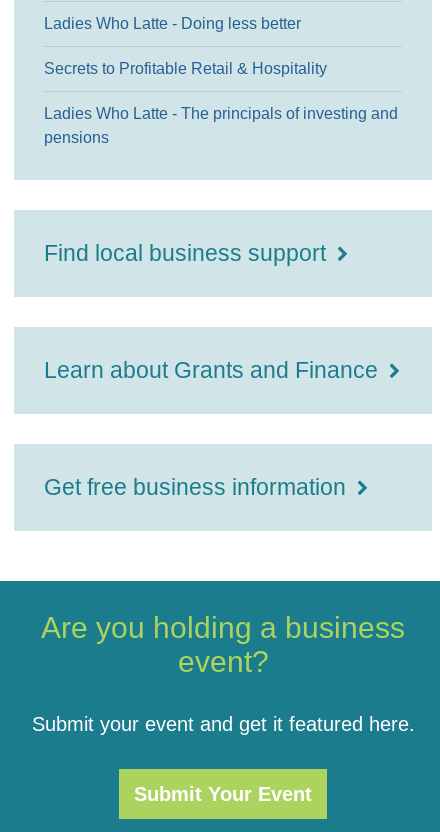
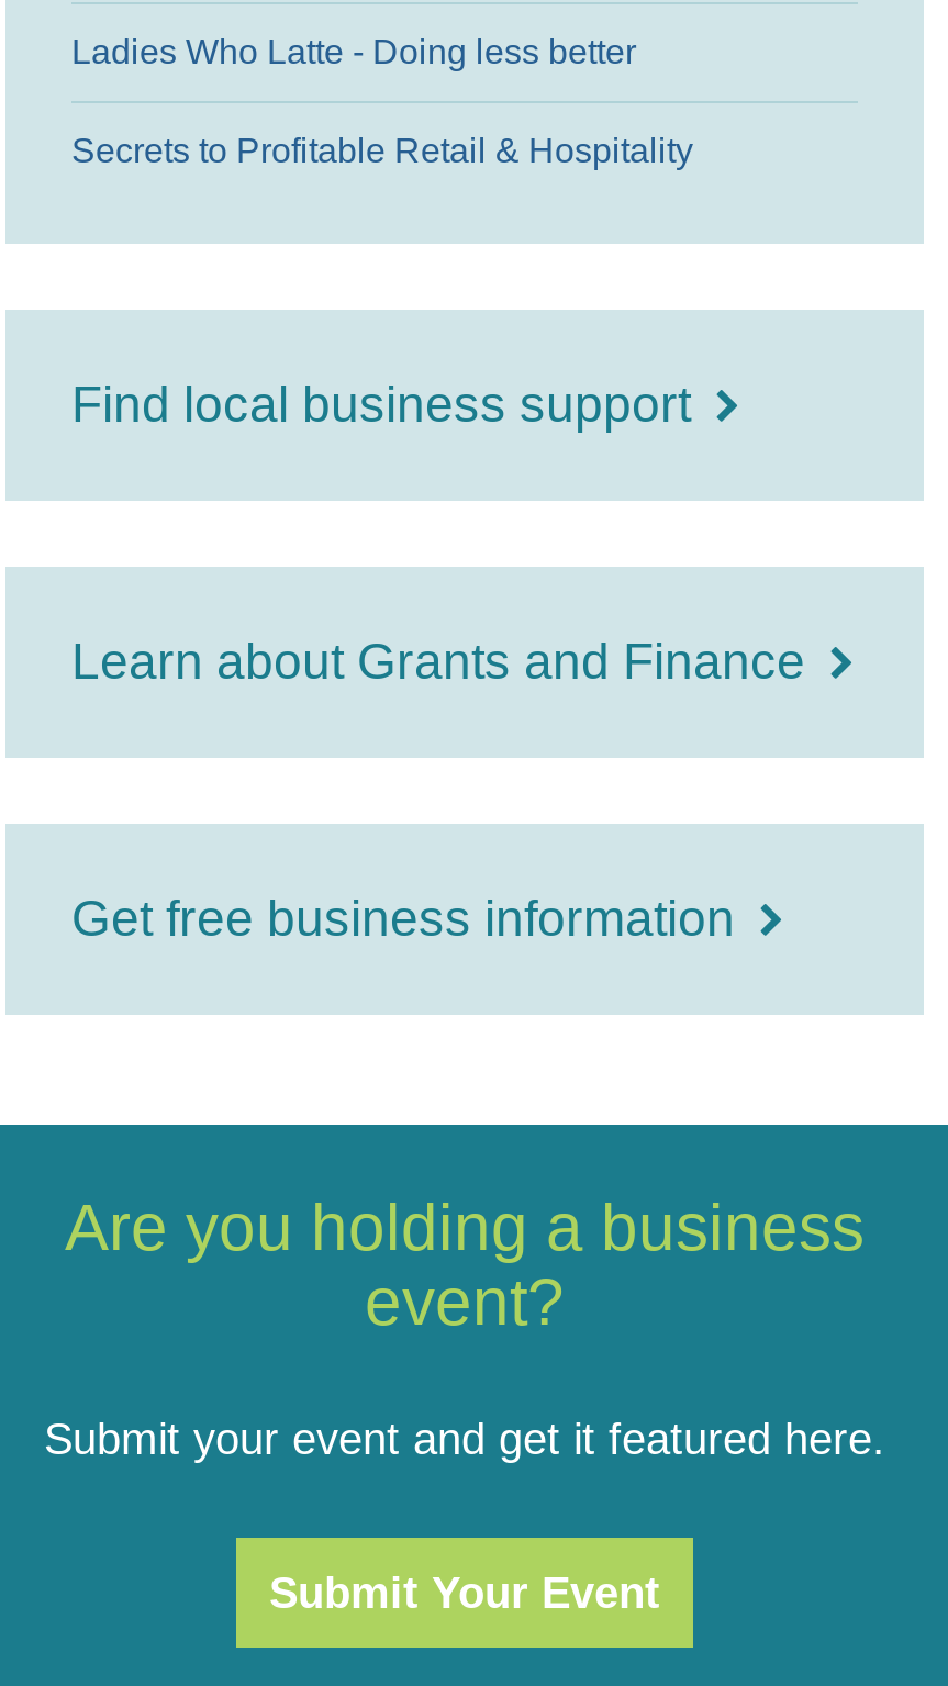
[44,105,398,146] Ladies Who Latte - The principals of investing and | pensions -> none

